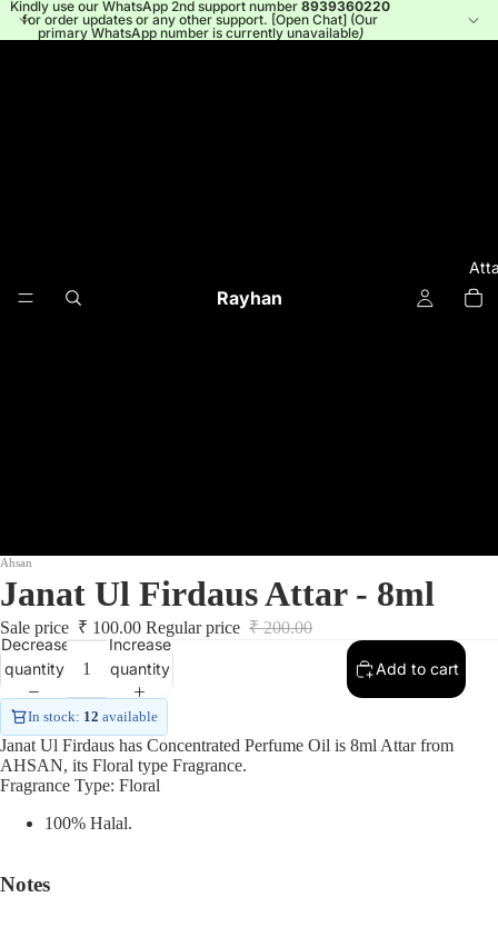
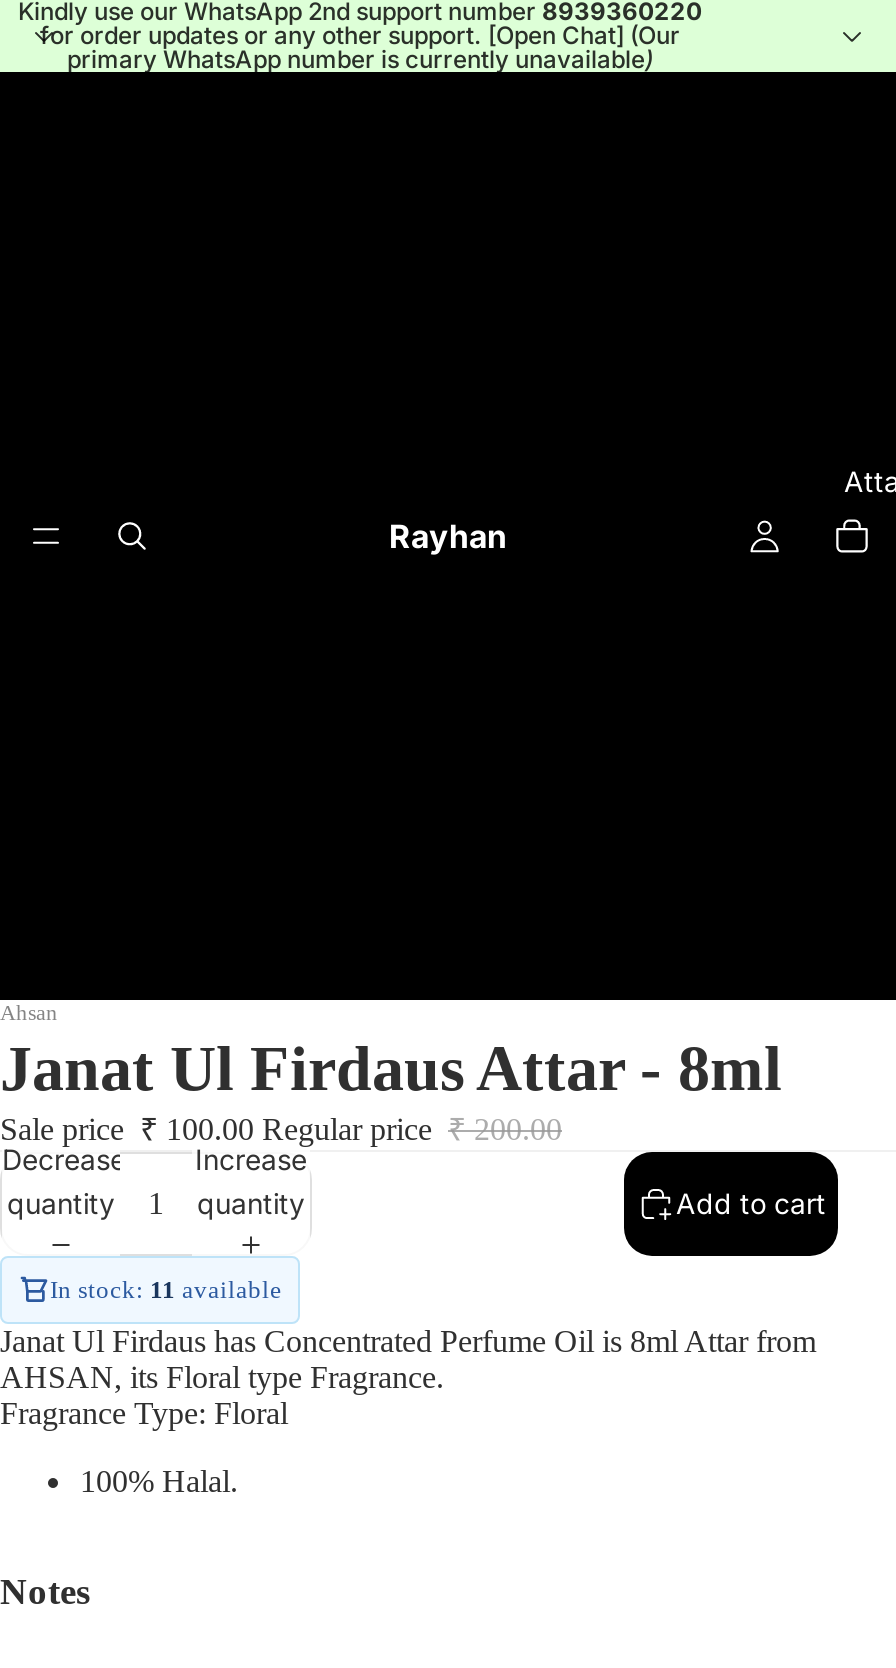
[28,709,158,724] In stock: 12 available -> [50,1275,282,1303] In stock: 11 available

